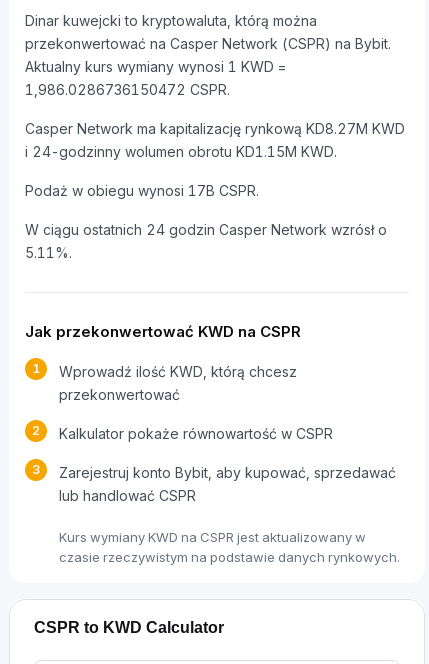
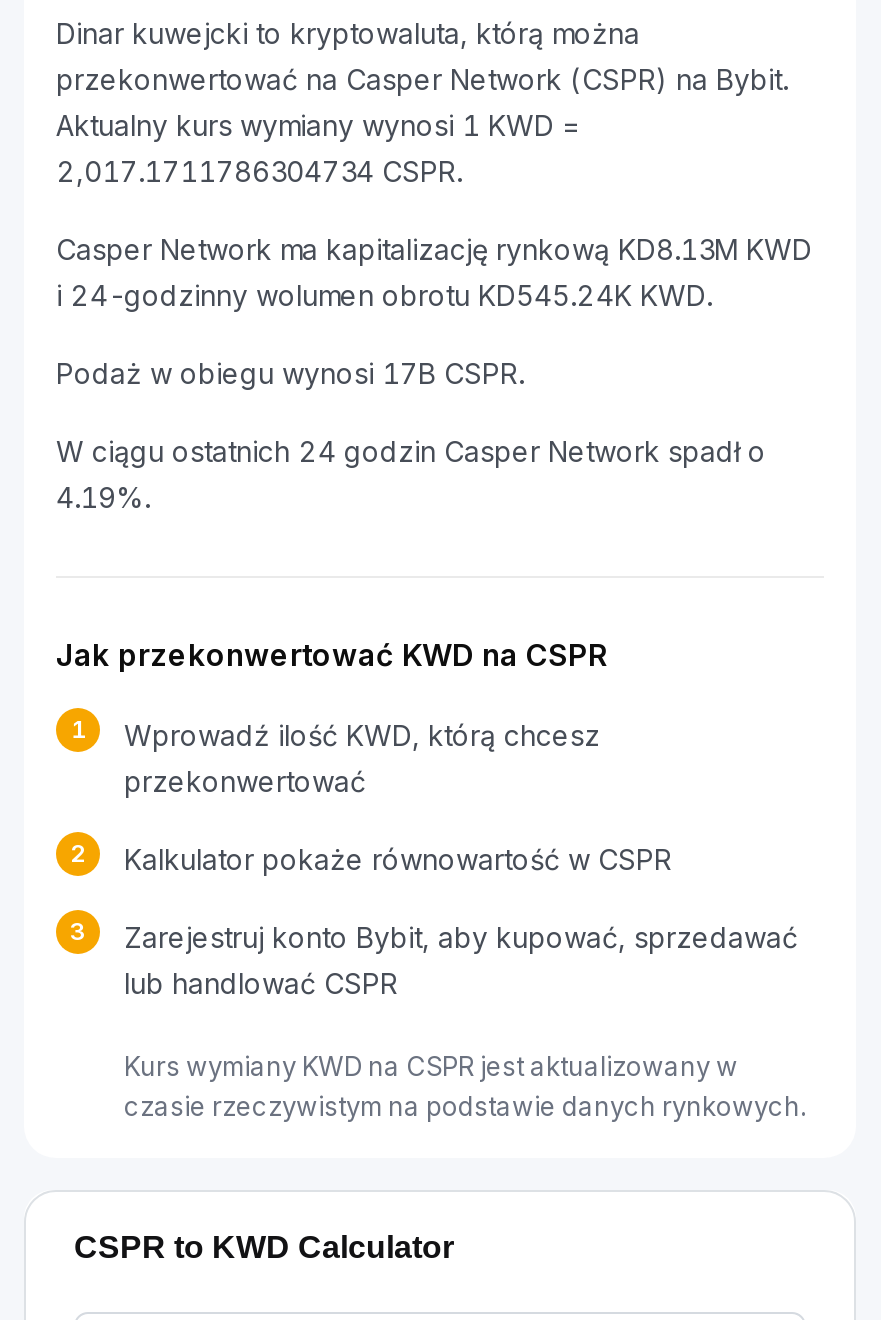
[25,81,230,98] 1,986.0286736150472 CSPR. -> [56,154,462,188] 2,017.1711786304734 CSPR.
[25,120,405,137] Casper Network ma kapitalizację rynkową KD8.27M KWD -> [56,232,812,266] Casper Network ma kapitalizację rynkową KD8.13M KWD
[25,143,337,160] i 24-godzinny wolumen obrotu KD1.15M KWD. -> [56,278,712,312] i 24-godzinny wolumen obrotu KD545.24K KWD.
[25,221,387,238] W ciągu ostatnich 24 godzin Casper Network wzrósł o -> [56,434,766,468] W ciągu ostatnich 24 godzin Casper Network spadł o
[25,244,72,261] 5.11%. -> [56,480,150,514] 4.19%.

